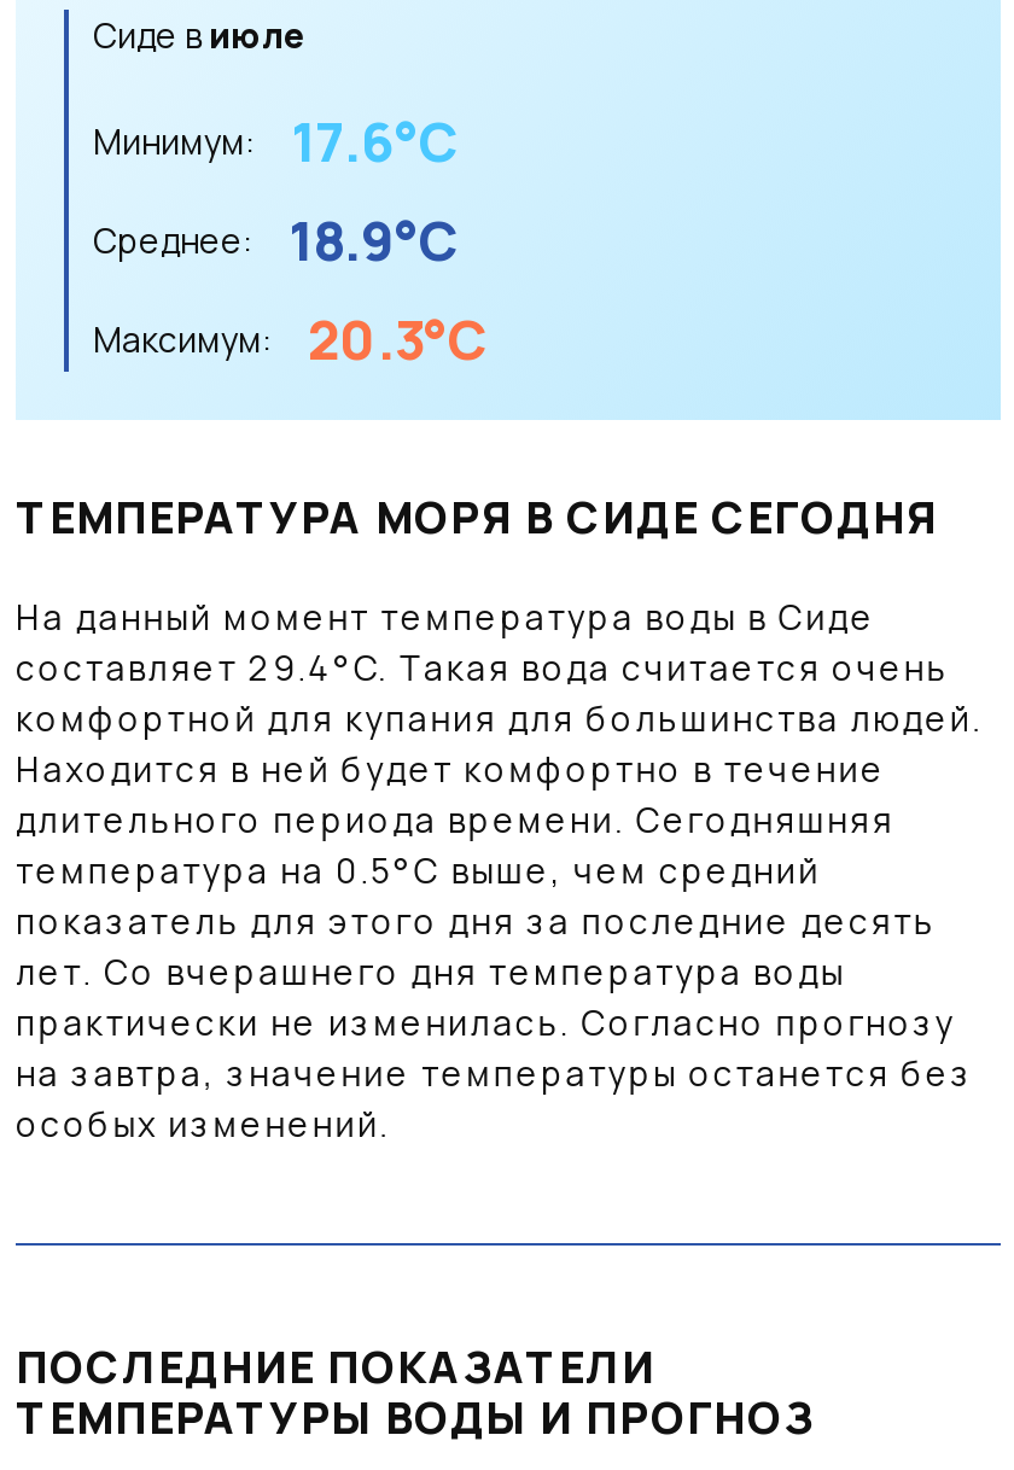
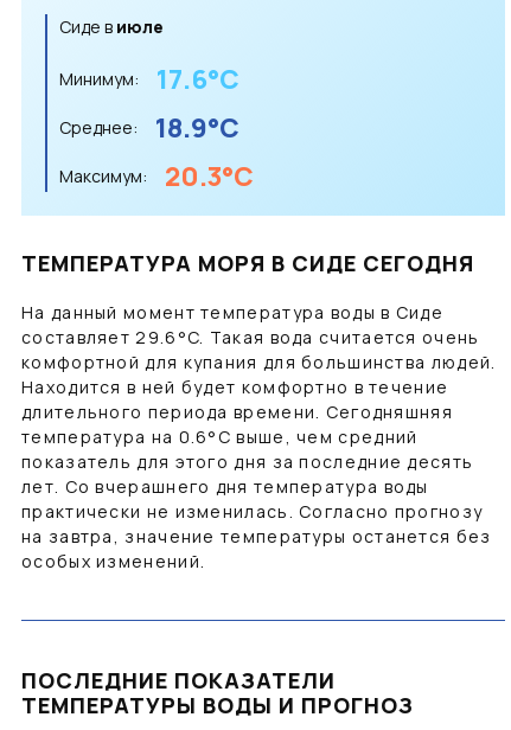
[16,644,949,690] составляет 29.4°C. Такая вода считается очень -> [21,326,480,348] составляет 29.6°C. Такая вода считается очень
[16,847,821,893] температура на 0.5°C выше, чем средний -> [21,425,418,448] температура на 0.6°C выше, чем средний

